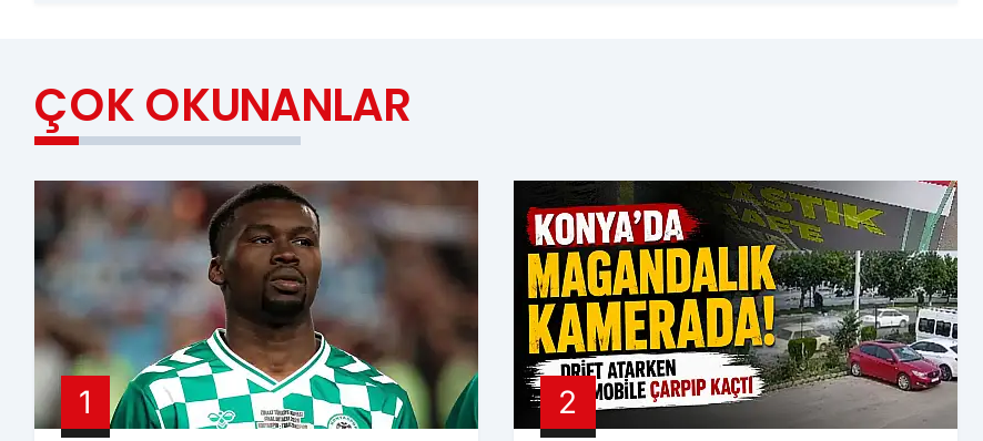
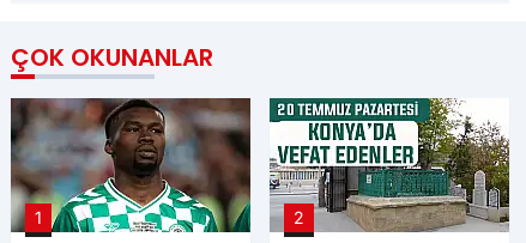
[511,178,960,431] [image] -> [268,98,510,233] [image]

